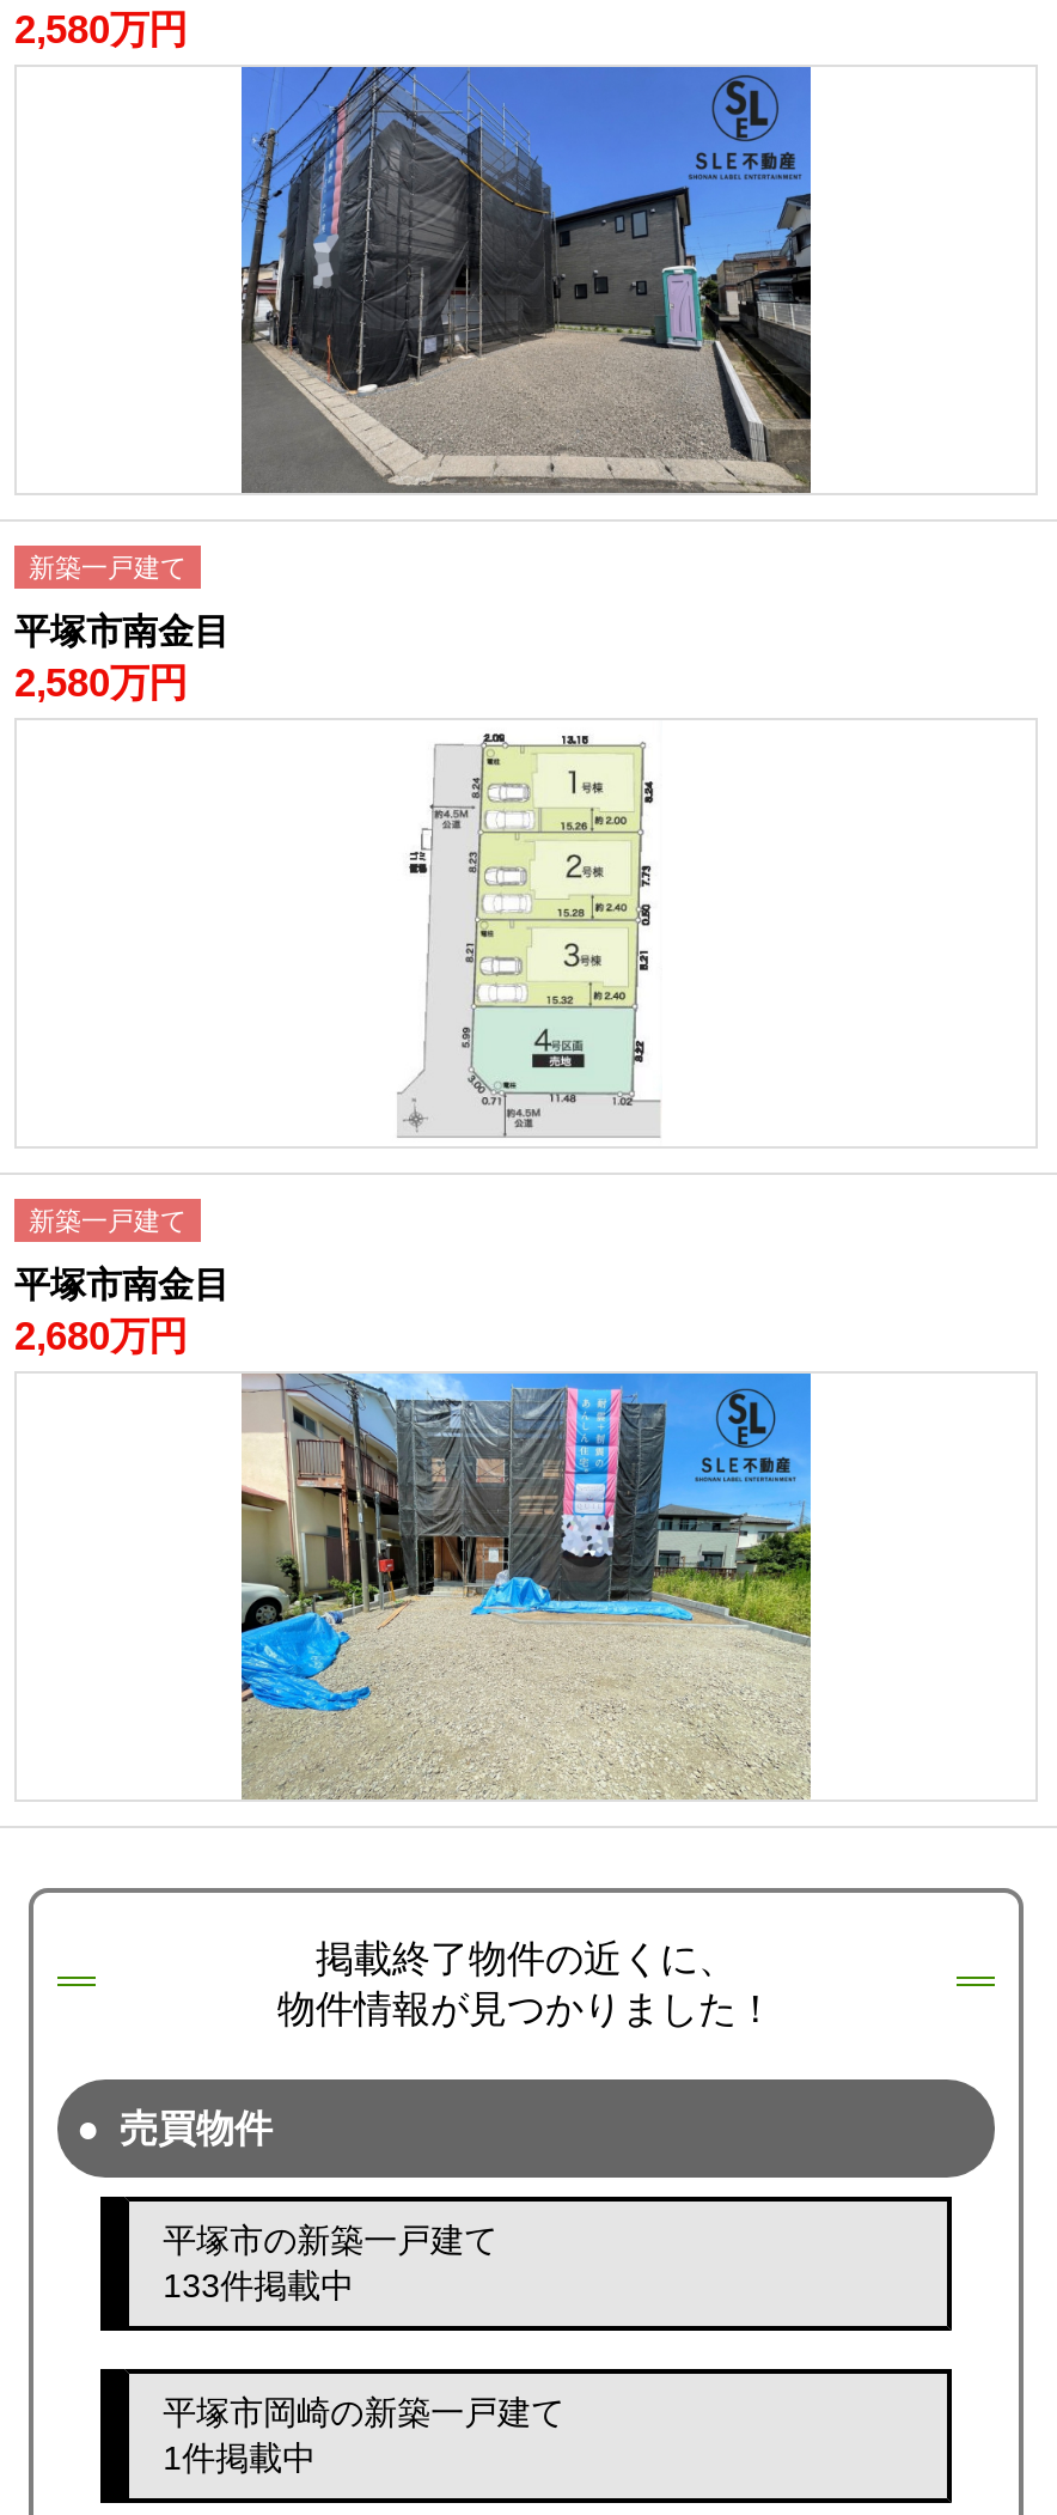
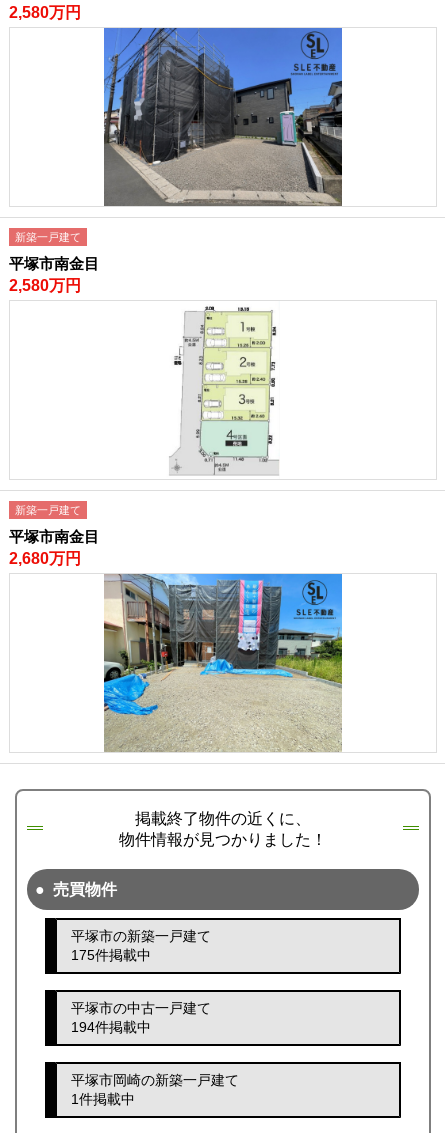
[163,2266,354,2304] 133件掲載中 -> [71,947,211,1035] 175件掲載中 | 平塚市の中古一戸建て | 194件掲載中

